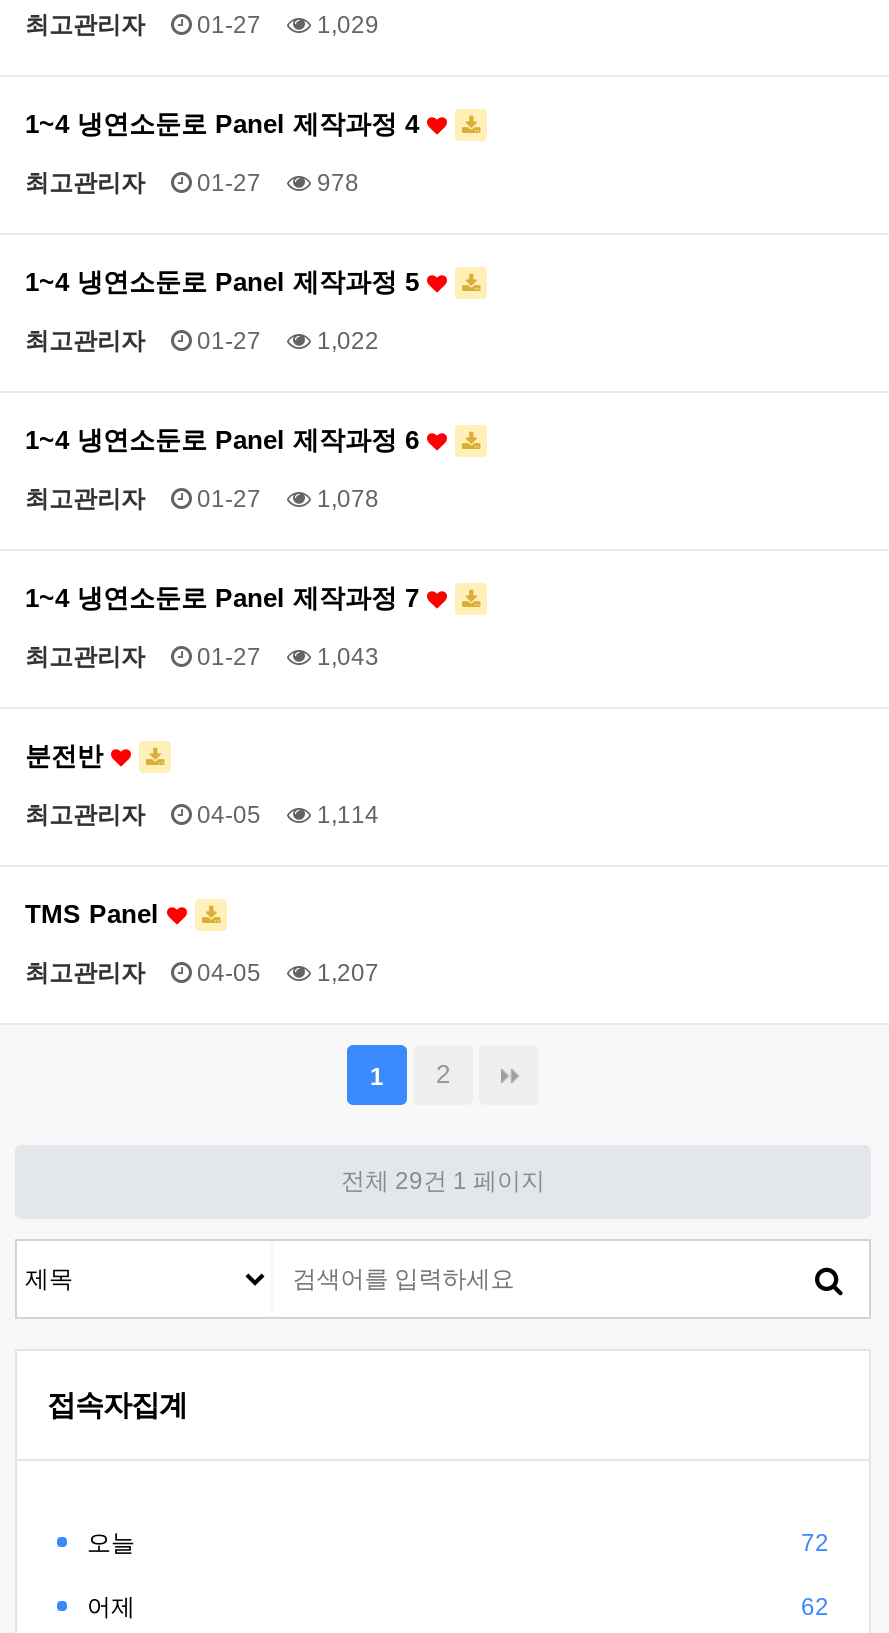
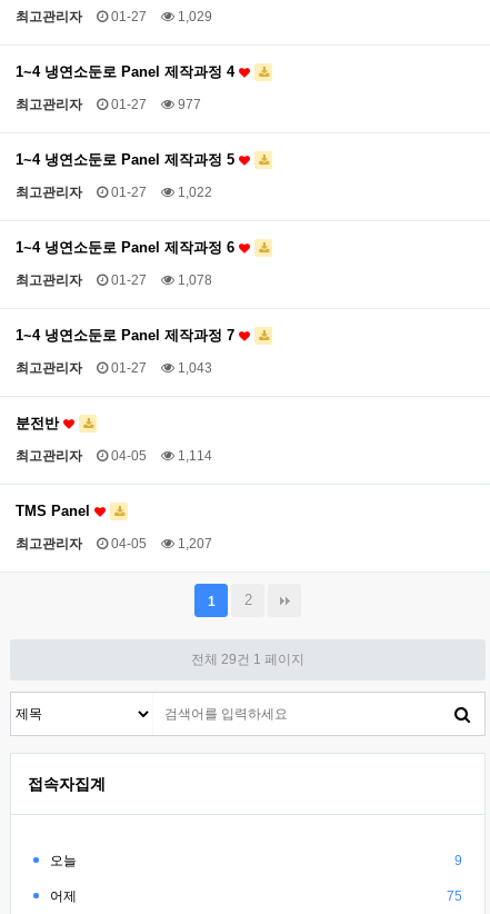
[25,169,359,197] 최고관리자 01-27 978 -> [16,97,201,112] 최고관리자 01-27 977
[801,1529,829,1557] 72 -> [454,853,462,868] 9
[801,1593,829,1621] 62 -> [447,888,462,904] 75

